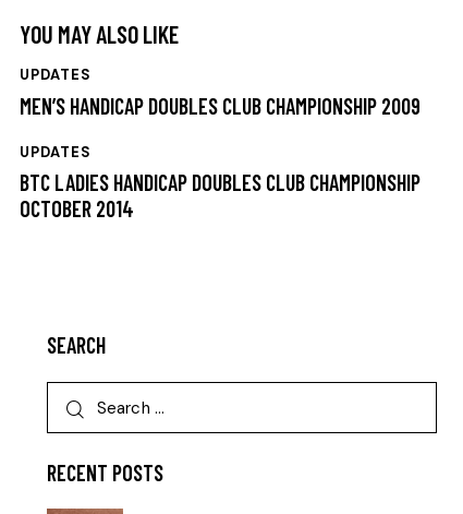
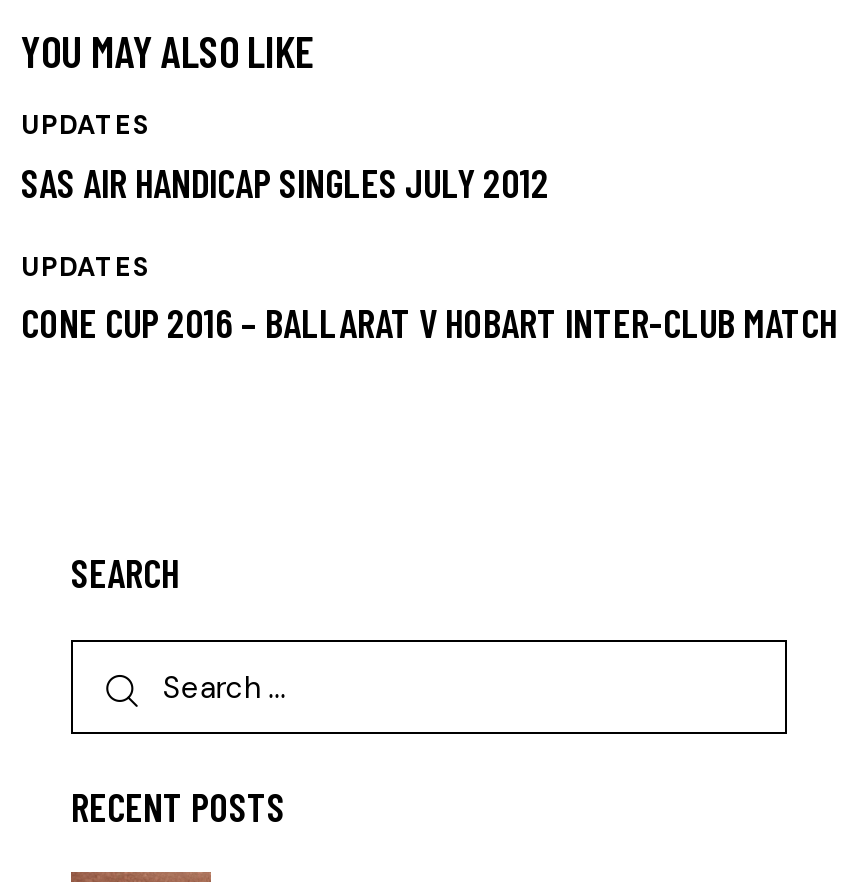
[20,93,421,119] MEN’S HANDICAP DOUBLES CLUB CHAMPIONSHIP 2009 -> [21,158,549,206] SAS AIR HANDICAP SINGLES JULY 2012
[20,170,421,222] BTC LADIES HANDICAP DOUBLES CLUB CHAMPIONSHIP | OCTOBER 2014 -> [21,299,837,347] CONE CUP 2016 – BALLARAT V HOBART INTER-CLUB MATCH

